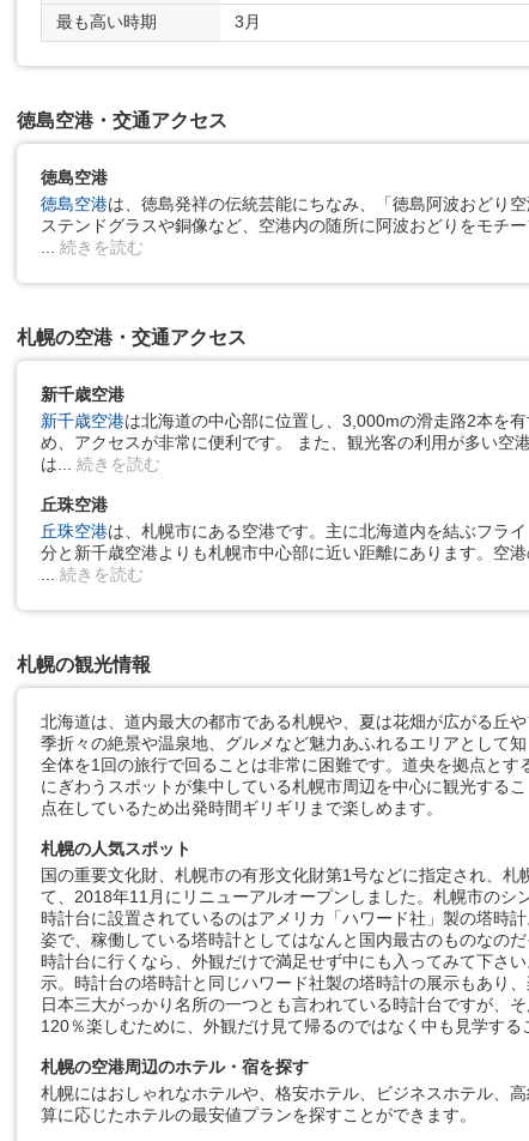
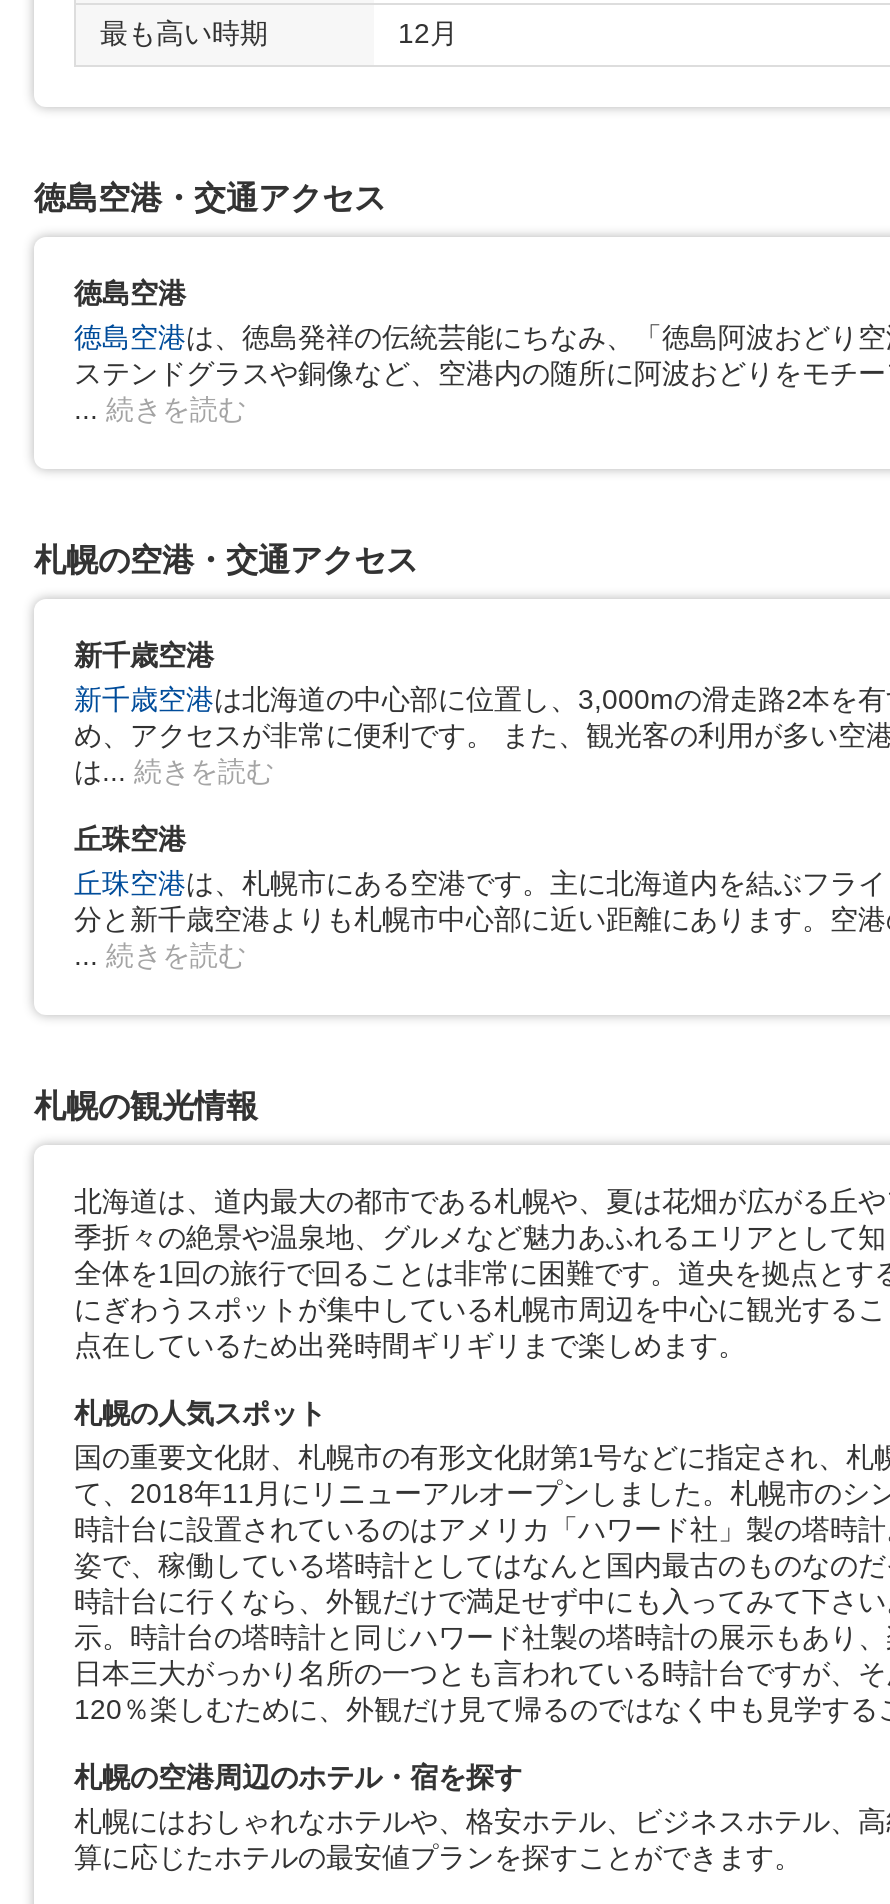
[235,12,261,31] 3月 -> [398,17,458,49] 12月

